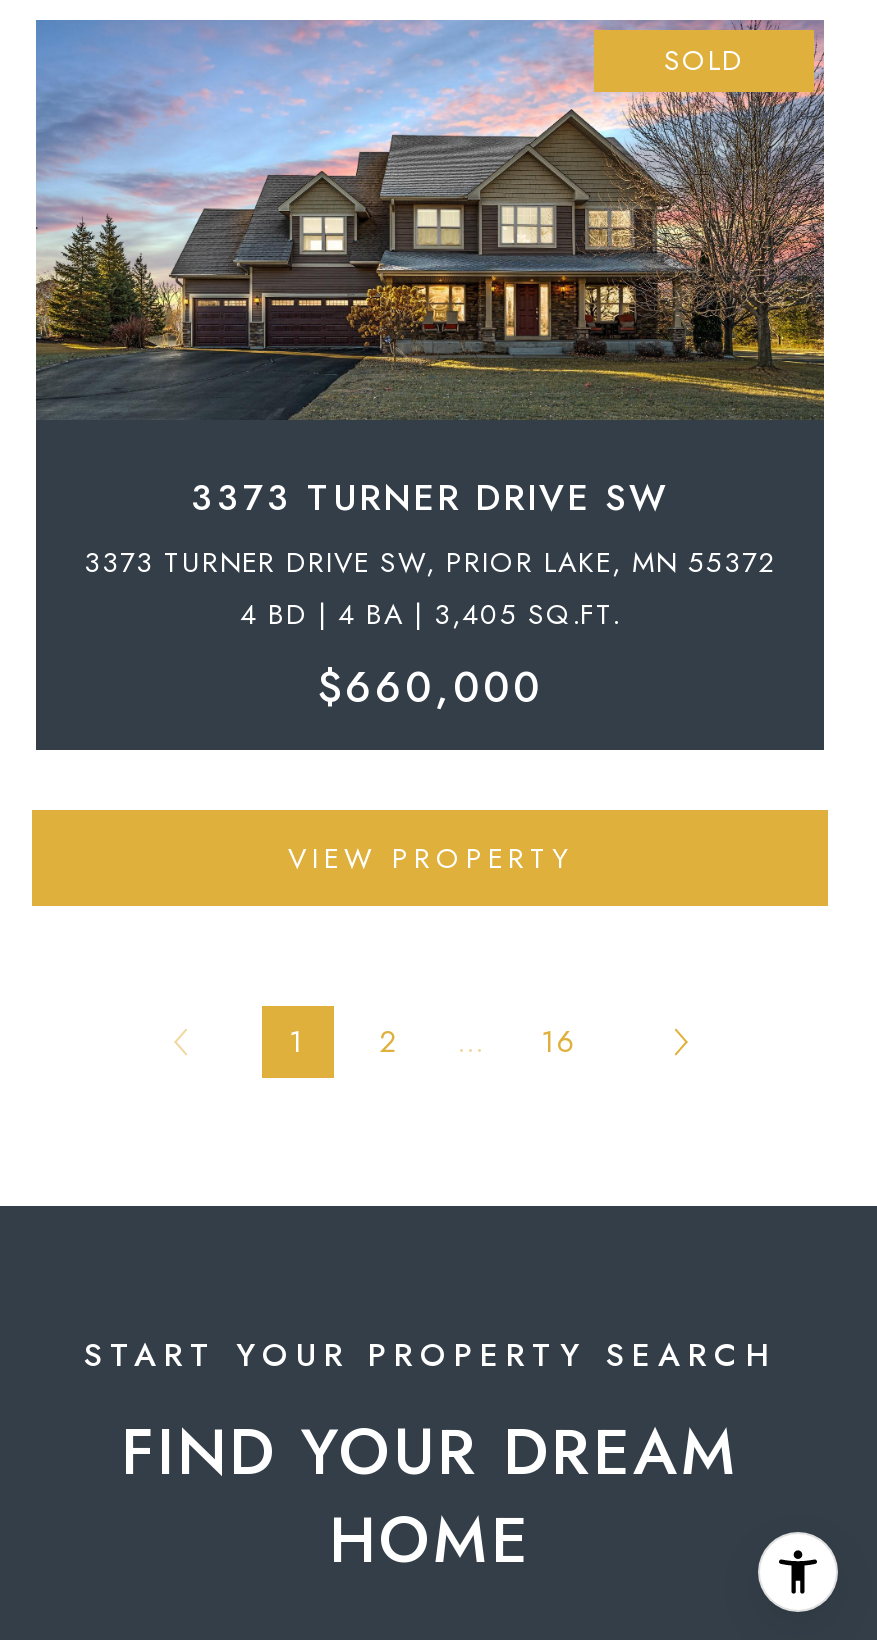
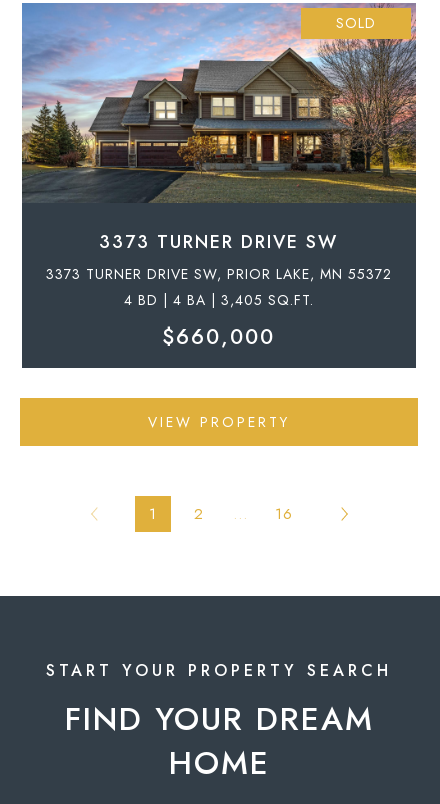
[756,1530,840,1614] [image] -> none

